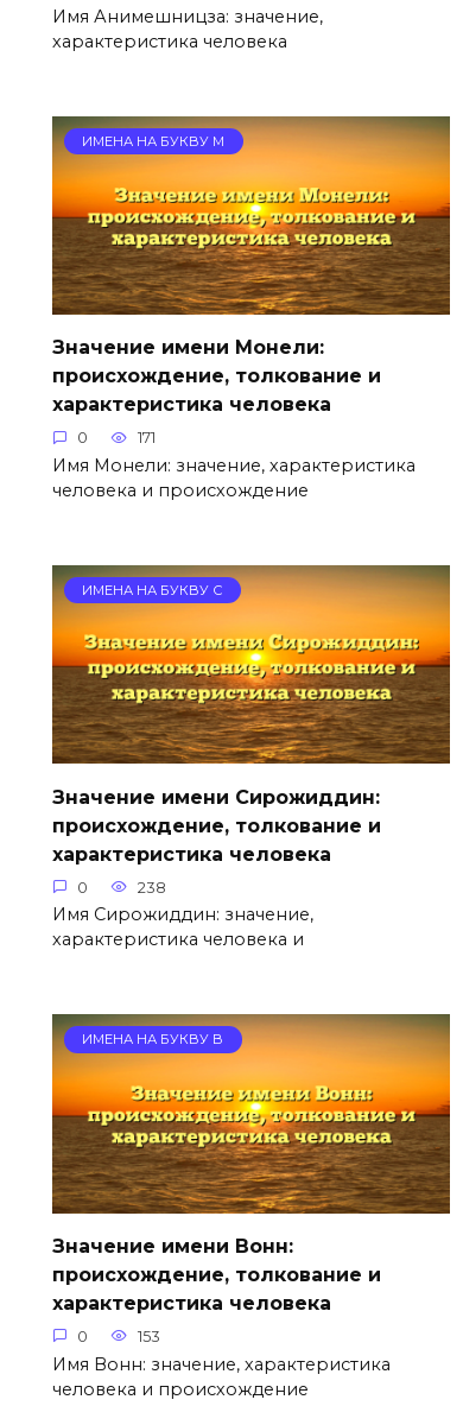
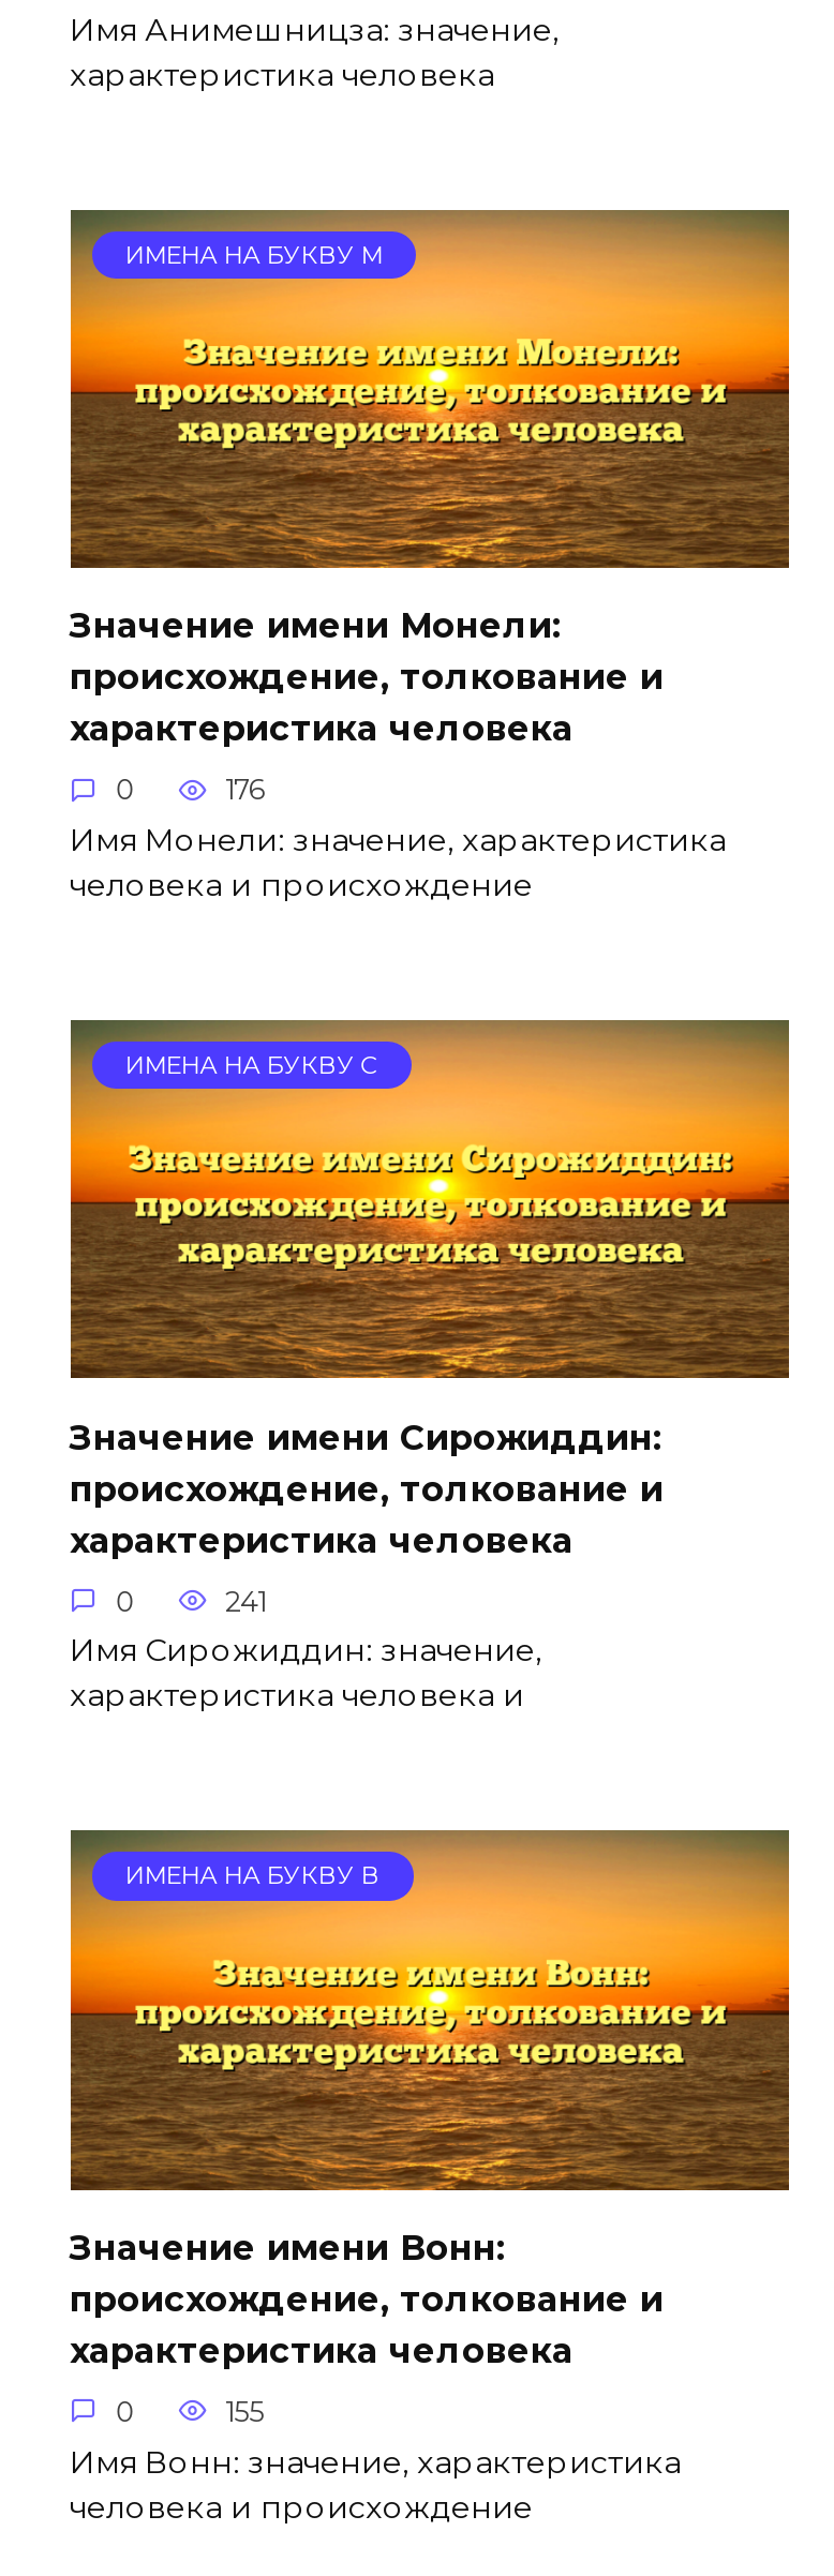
[138,429,156,447] 171 -> [225,775,266,807] 176
[138,878,166,896] 238 -> [225,1585,266,1617] 241
[138,1328,160,1345] 153 -> [225,2396,264,2428] 155

